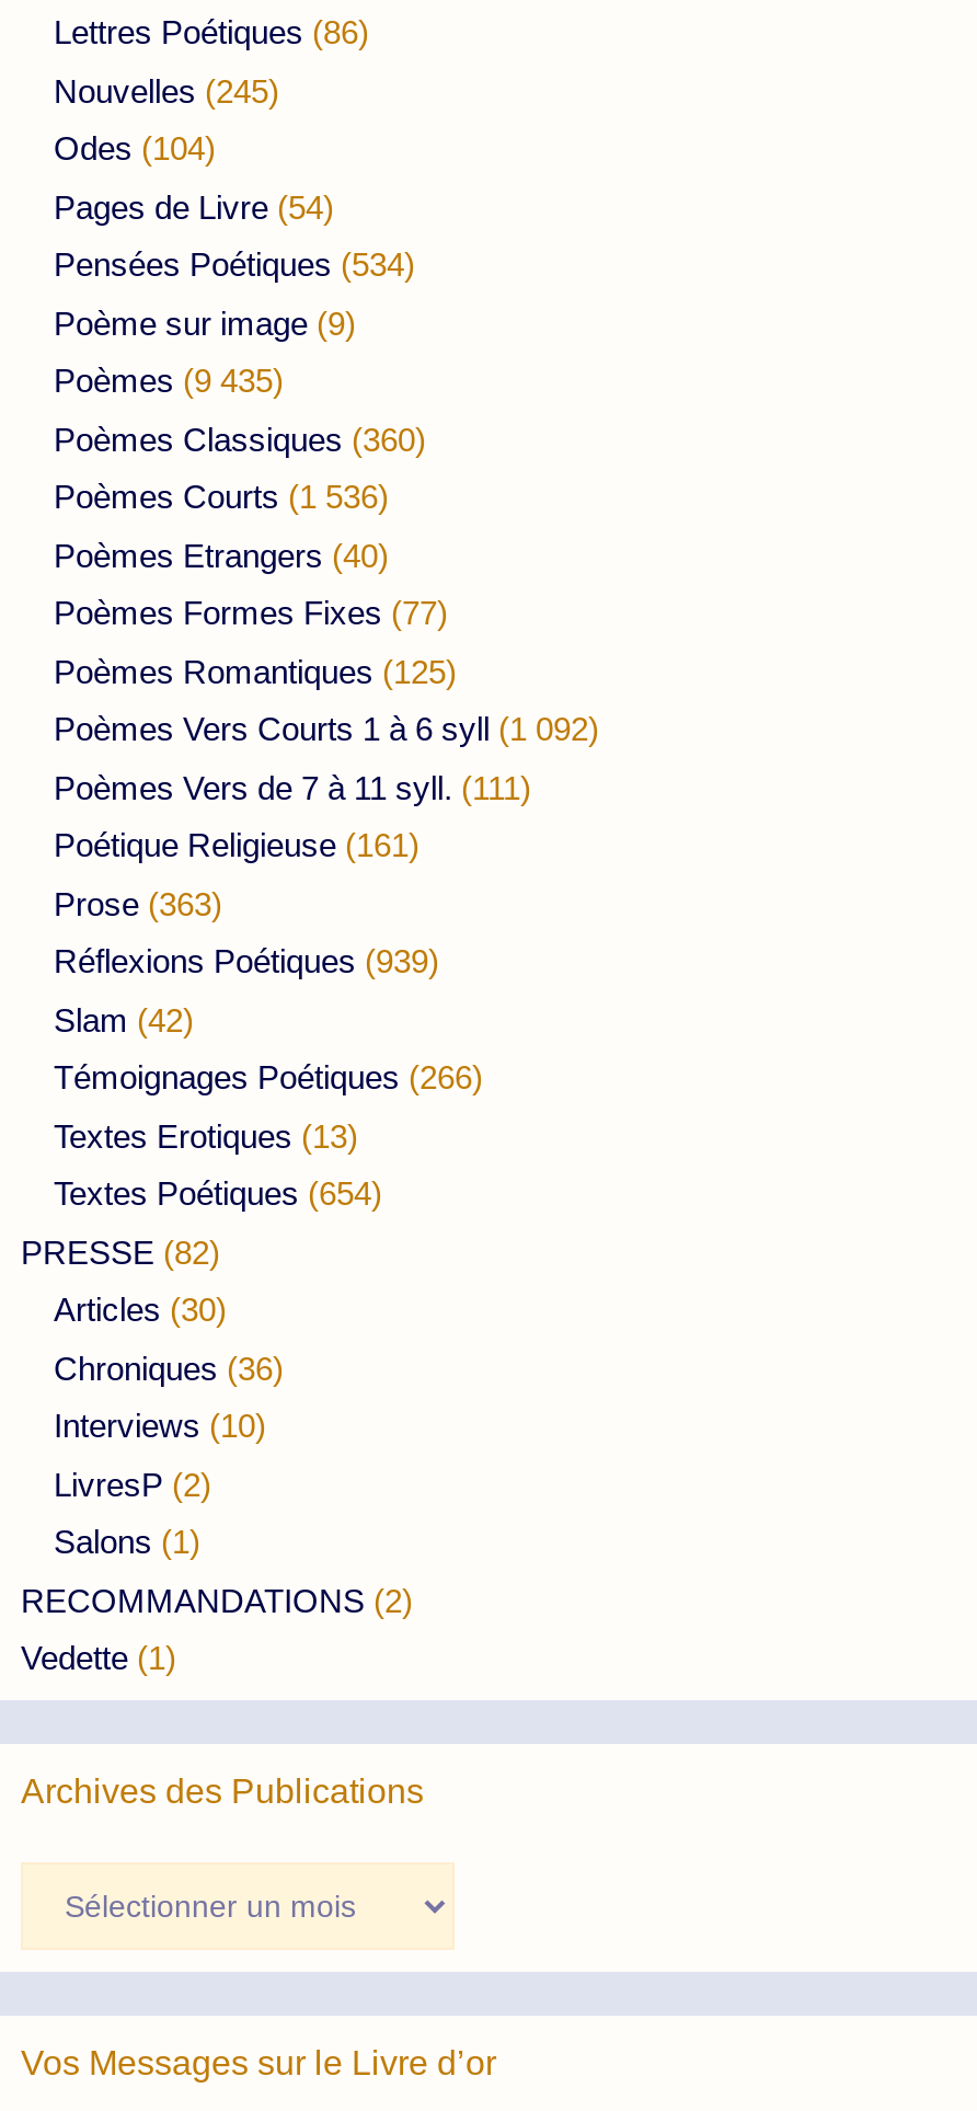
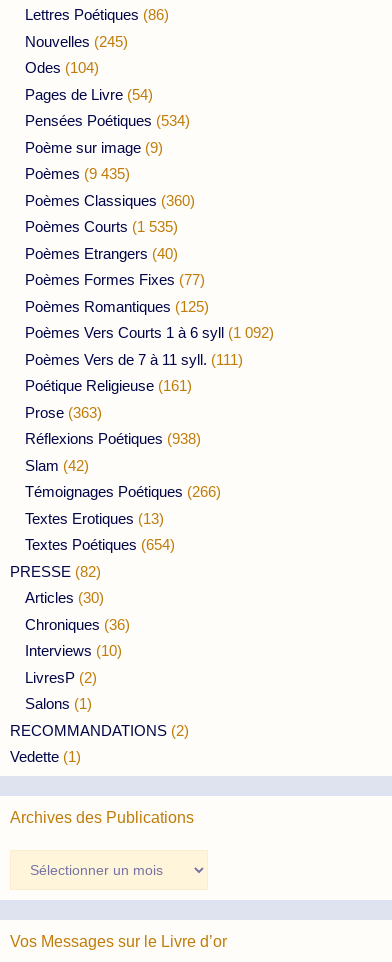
[54,479,389,516] Poèmes Courts (1 536) -> [25,218,178,235] Poèmes Courts (1 535)
[54,943,439,980] Réflexions Poétiques (939) -> [25,430,201,447] Réflexions Poétiques (938)

